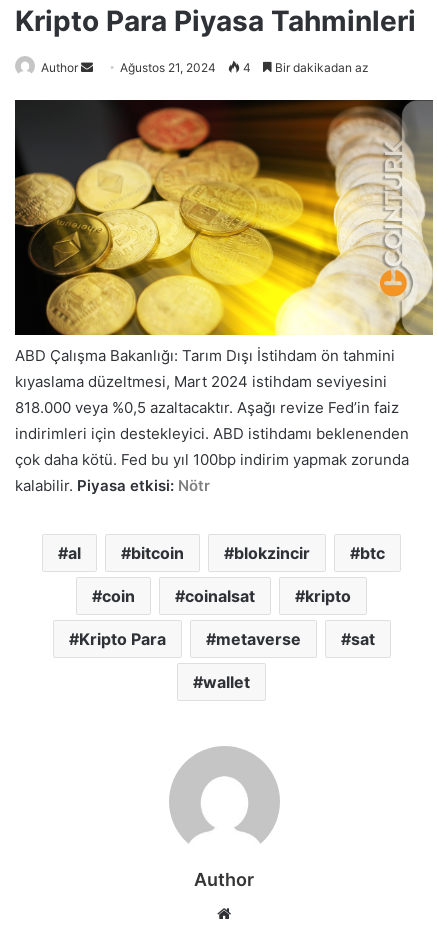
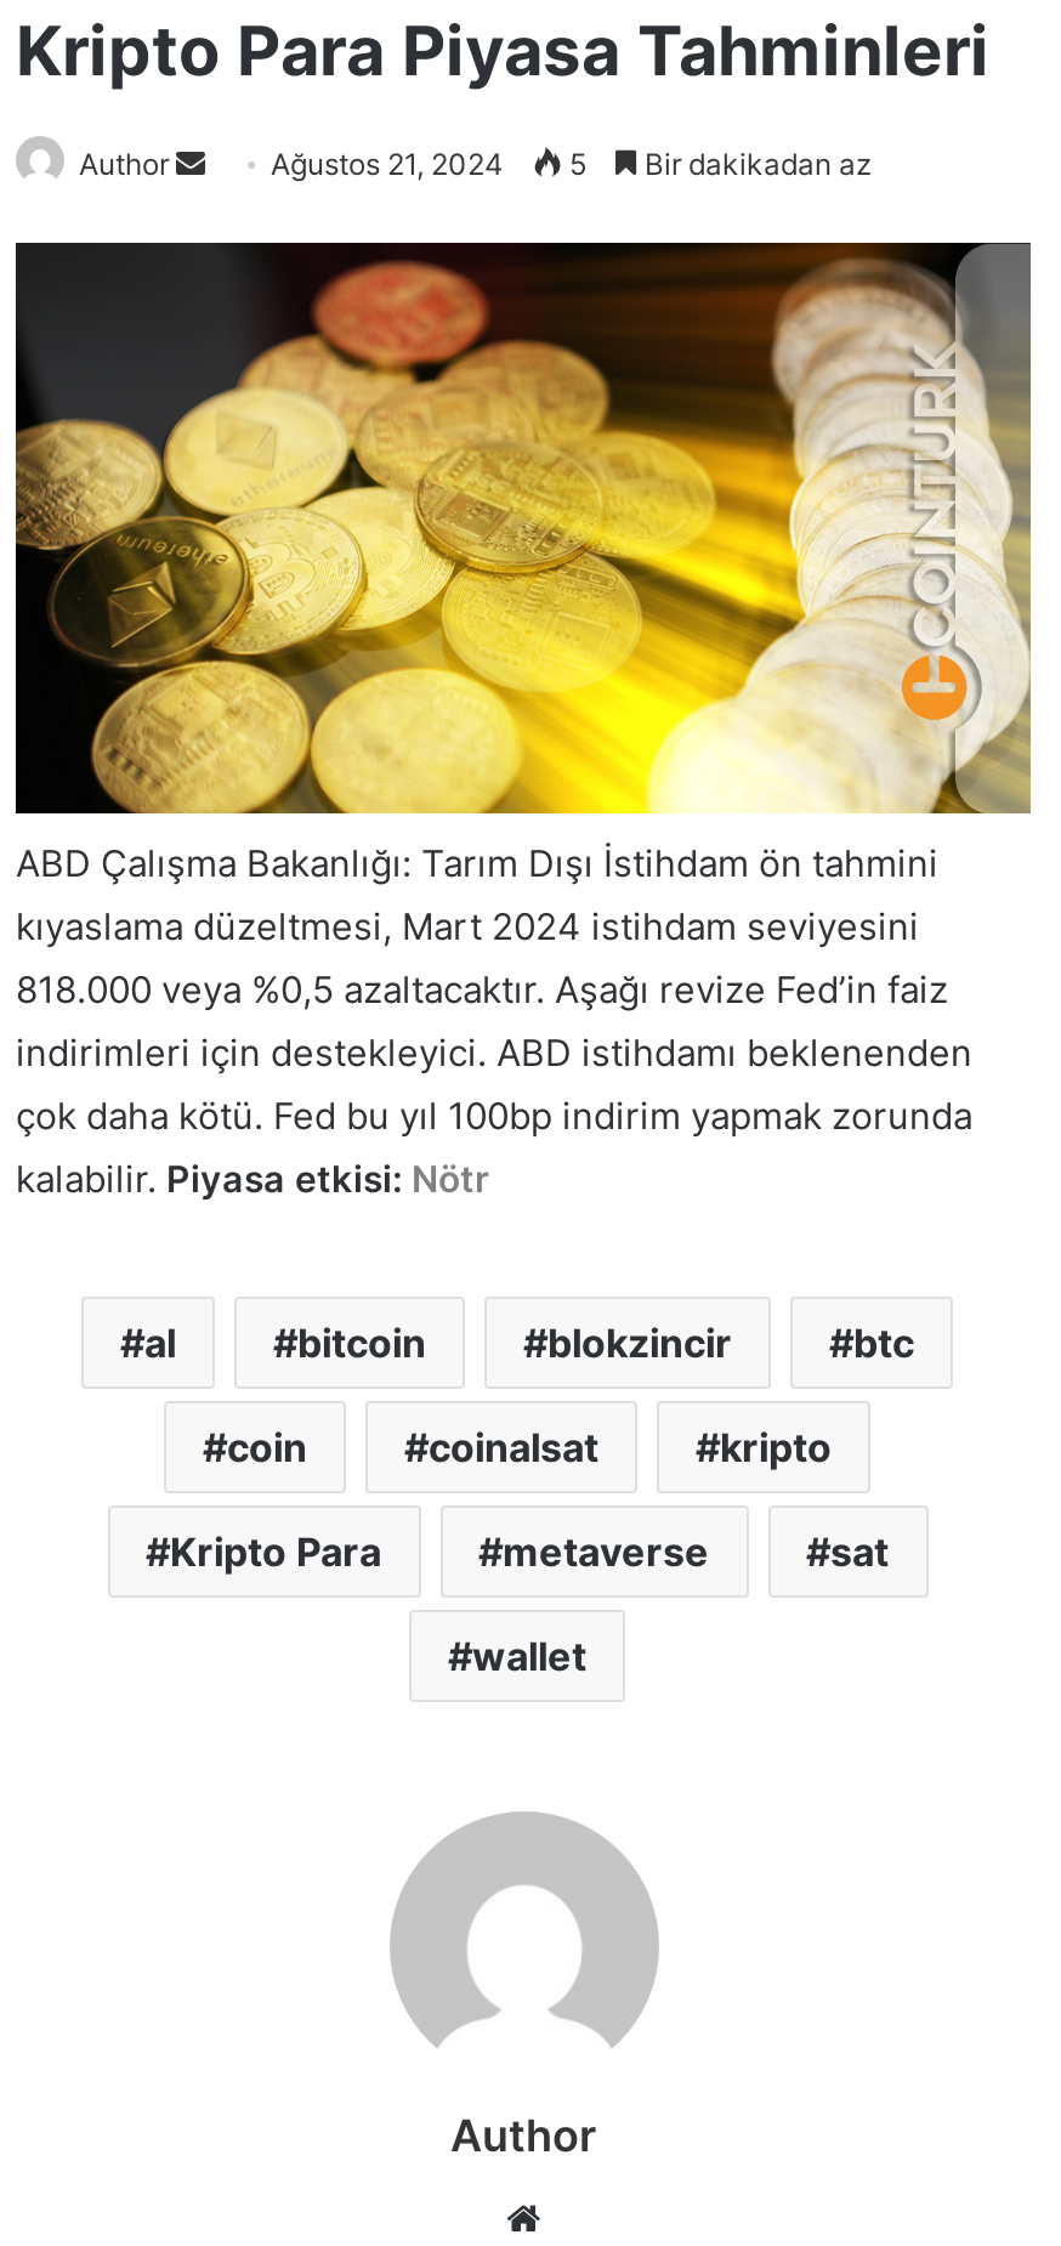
[240,60,251,75] 4 -> [562,146,586,182] 5

